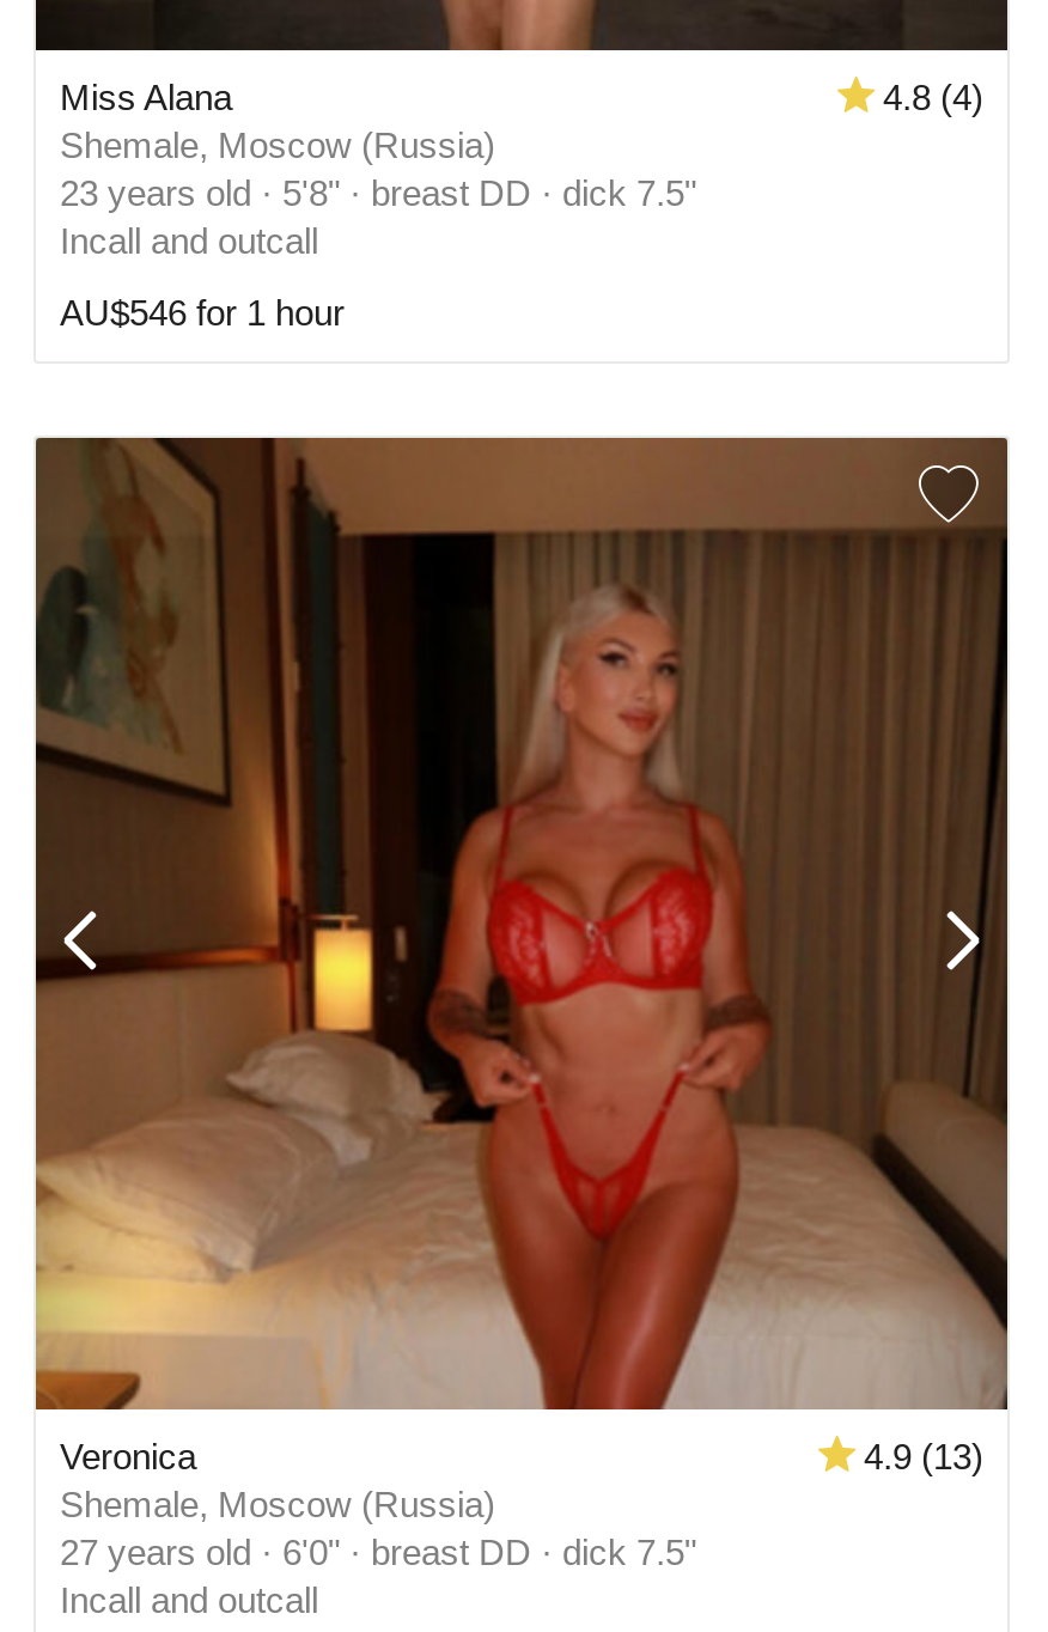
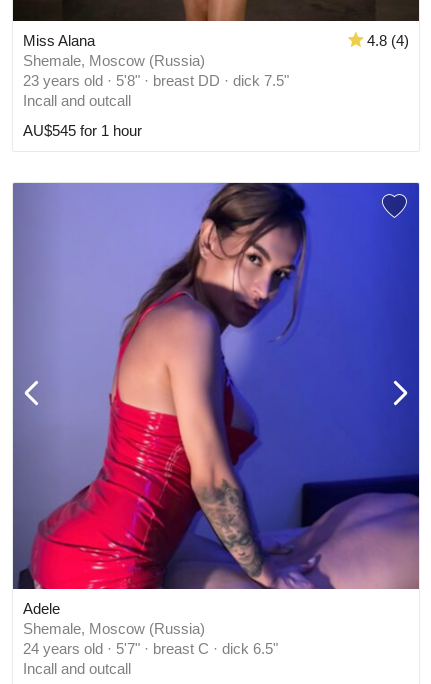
[60,292,345,333] AU$546 for 1 hour -> [23,122,142,139] AU$545 for 1 hour
[33,436,1010,1476] [image] | Veronica | 4.9 (13) -> [12,182,420,617] [image] | Adele
[60,1531,696,1572] 27 years old · 6'0" · breast DD · dick 7.5" -> [23,640,278,657] 24 years old · 5'7" · breast C · dick 6.5"

